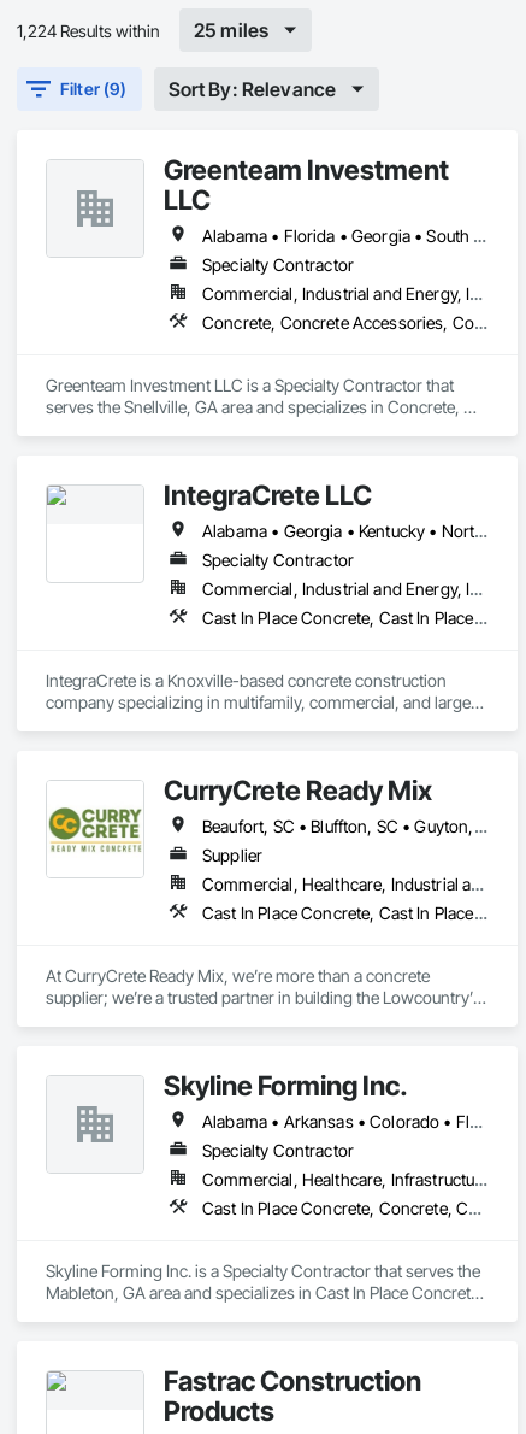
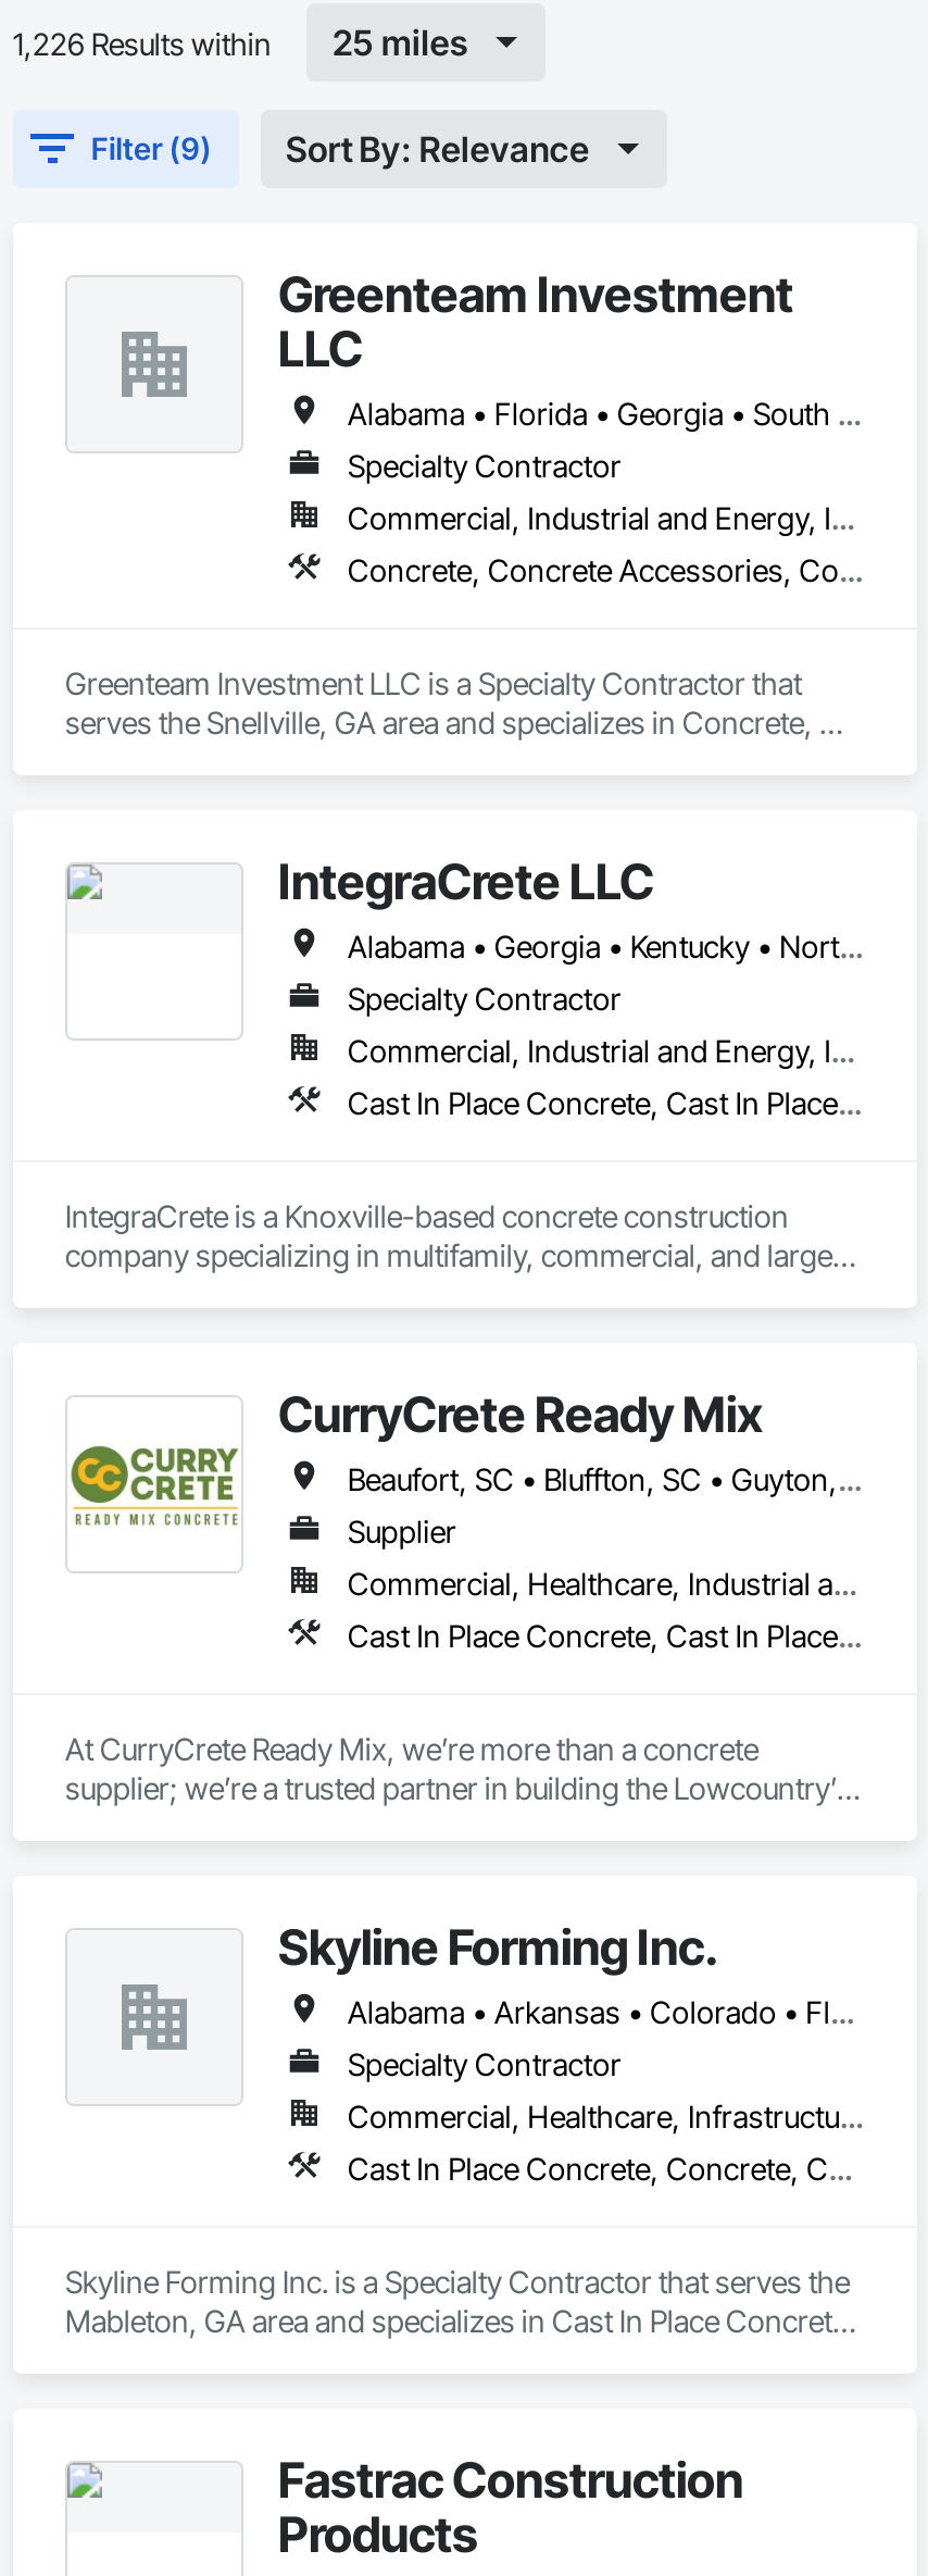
[17,20,160,40] 1,224 Results within -> [13,24,272,61] 1,226 Results within

